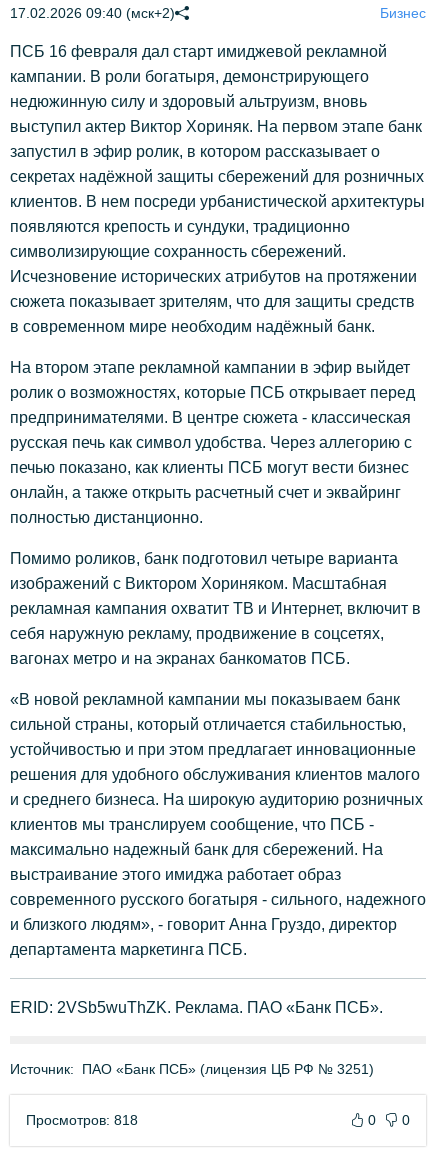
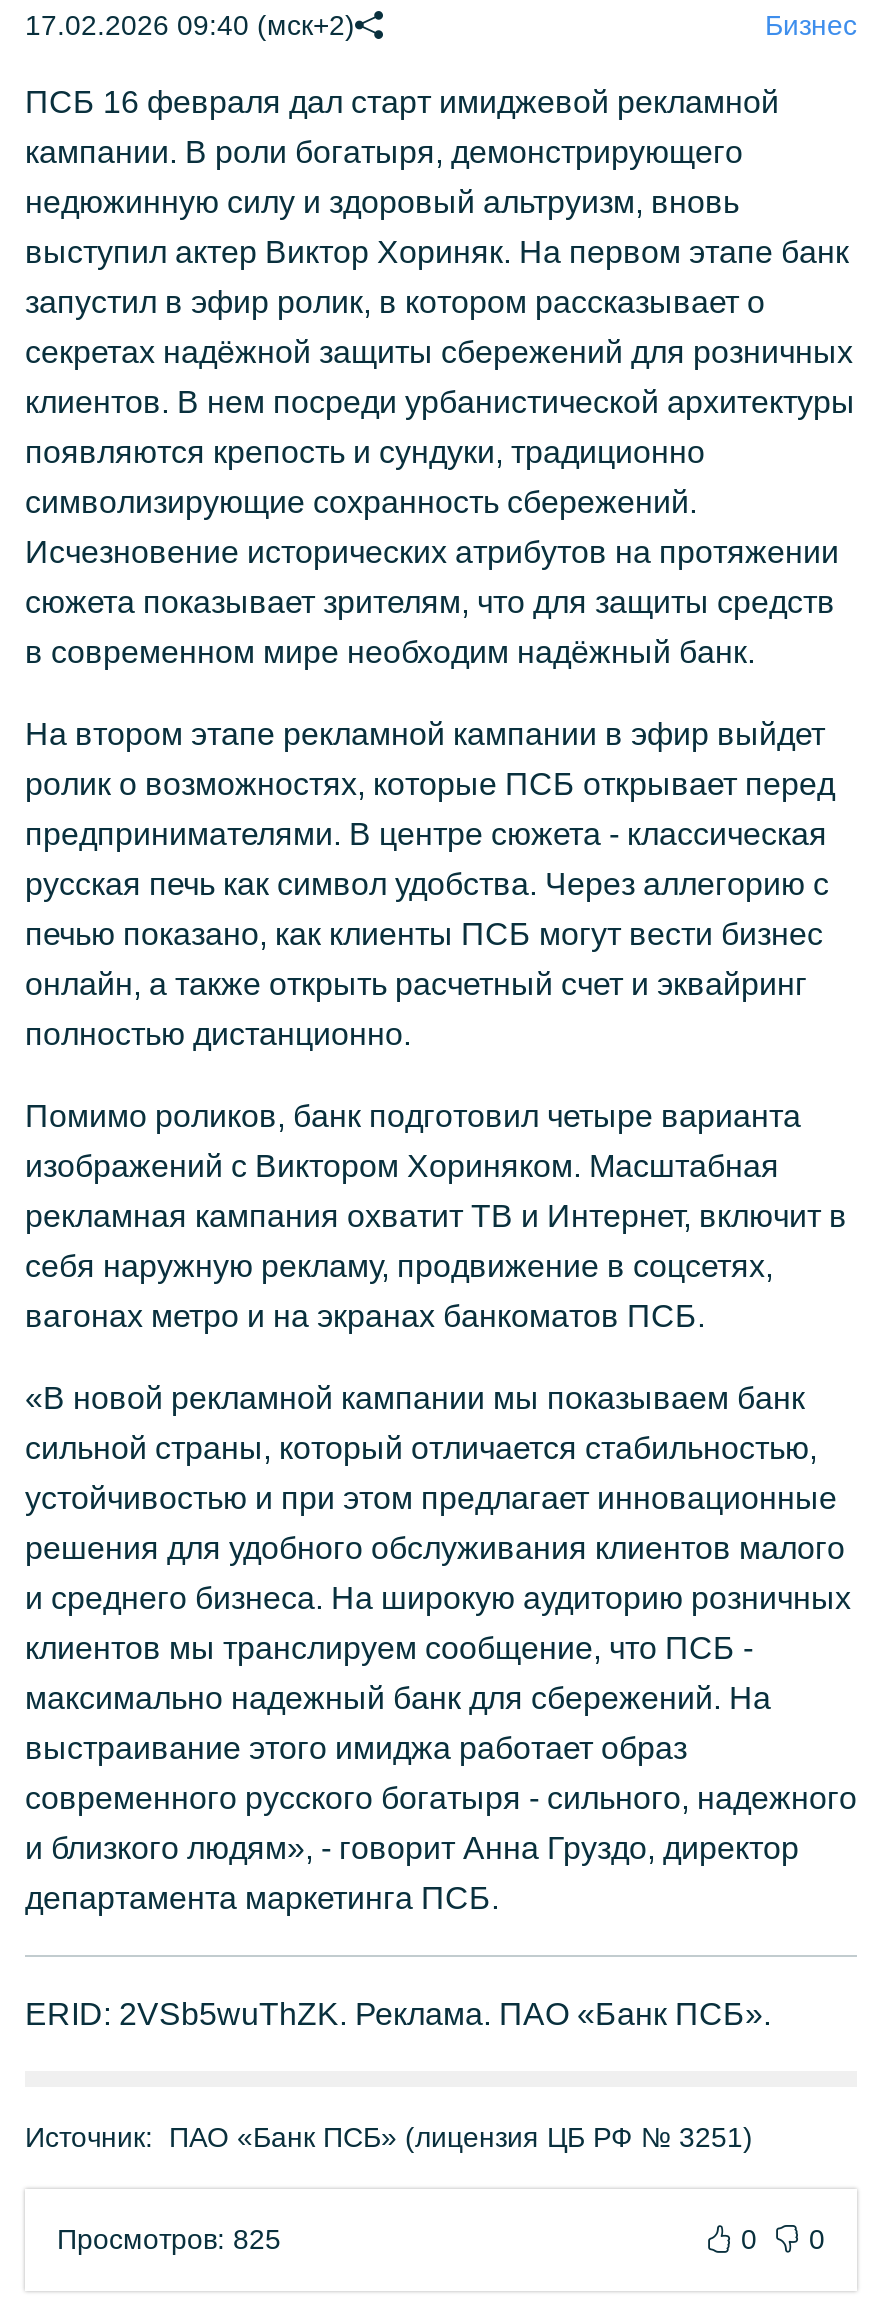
[26,1112,138,1128] Просмотров: 818 -> [57,2223,281,2255] Просмотров: 825

